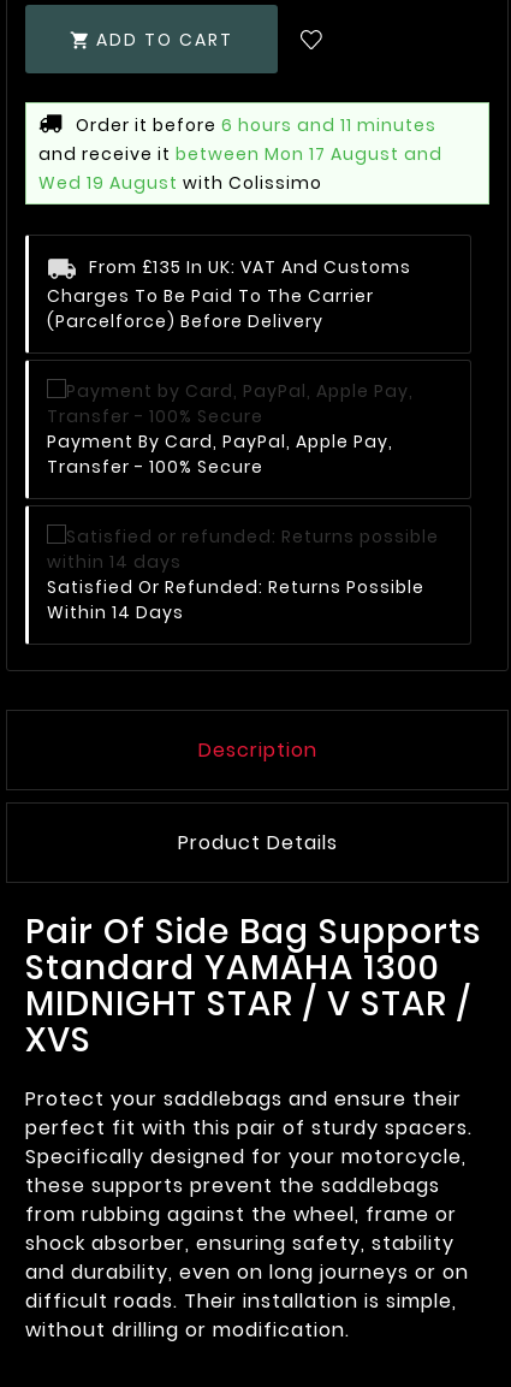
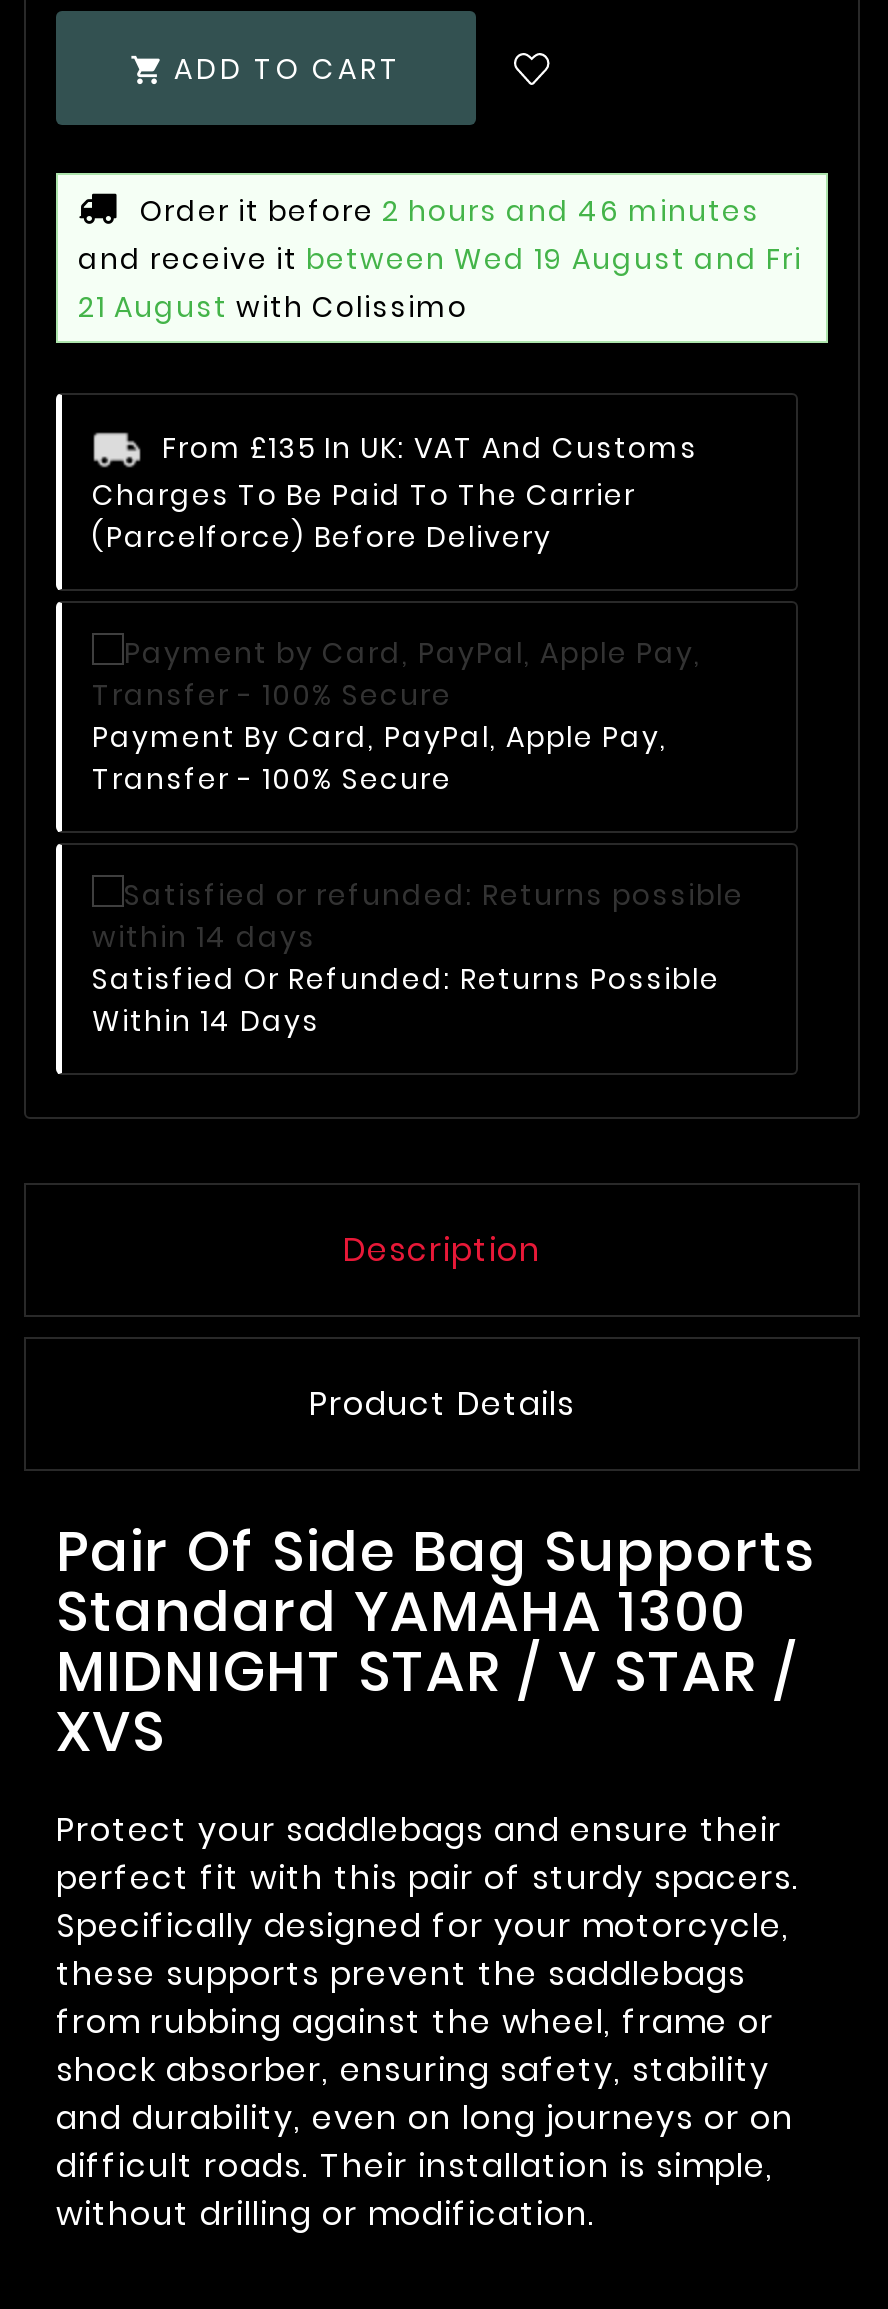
[38,113,442,195] Order it before 6 hours and 11 minutes | and receive it between Mon 17 August and | Wed 19 August with Colissimo -> [78,191,802,327] Order it before 2 hours and 46 minutes | and receive it between Wed 19 August and Fri | 21 August with Colissimo

